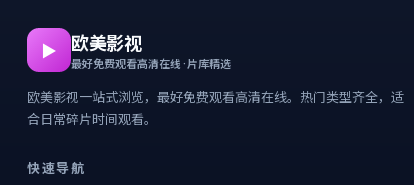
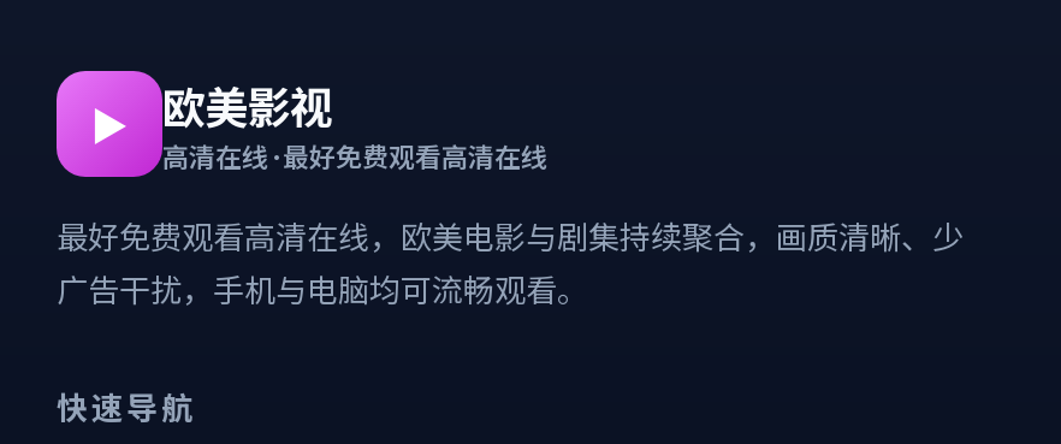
[71,57,231,71] 最好免费观看高清在线 · 片库精选 -> [162,141,547,175] 高清在线 · 最好免费观看高清在线
[27,89,404,127] 欧美影视一站式浏览，最好免费观看高清在线。热门类型齐全，适 | 合日常碎片时间观看。 -> [57,218,964,309] 最好免费观看高清在线，欧美电影与剧集持续聚合，画质清晰、少 | 广告干扰，手机与电脑均可流畅观看。

